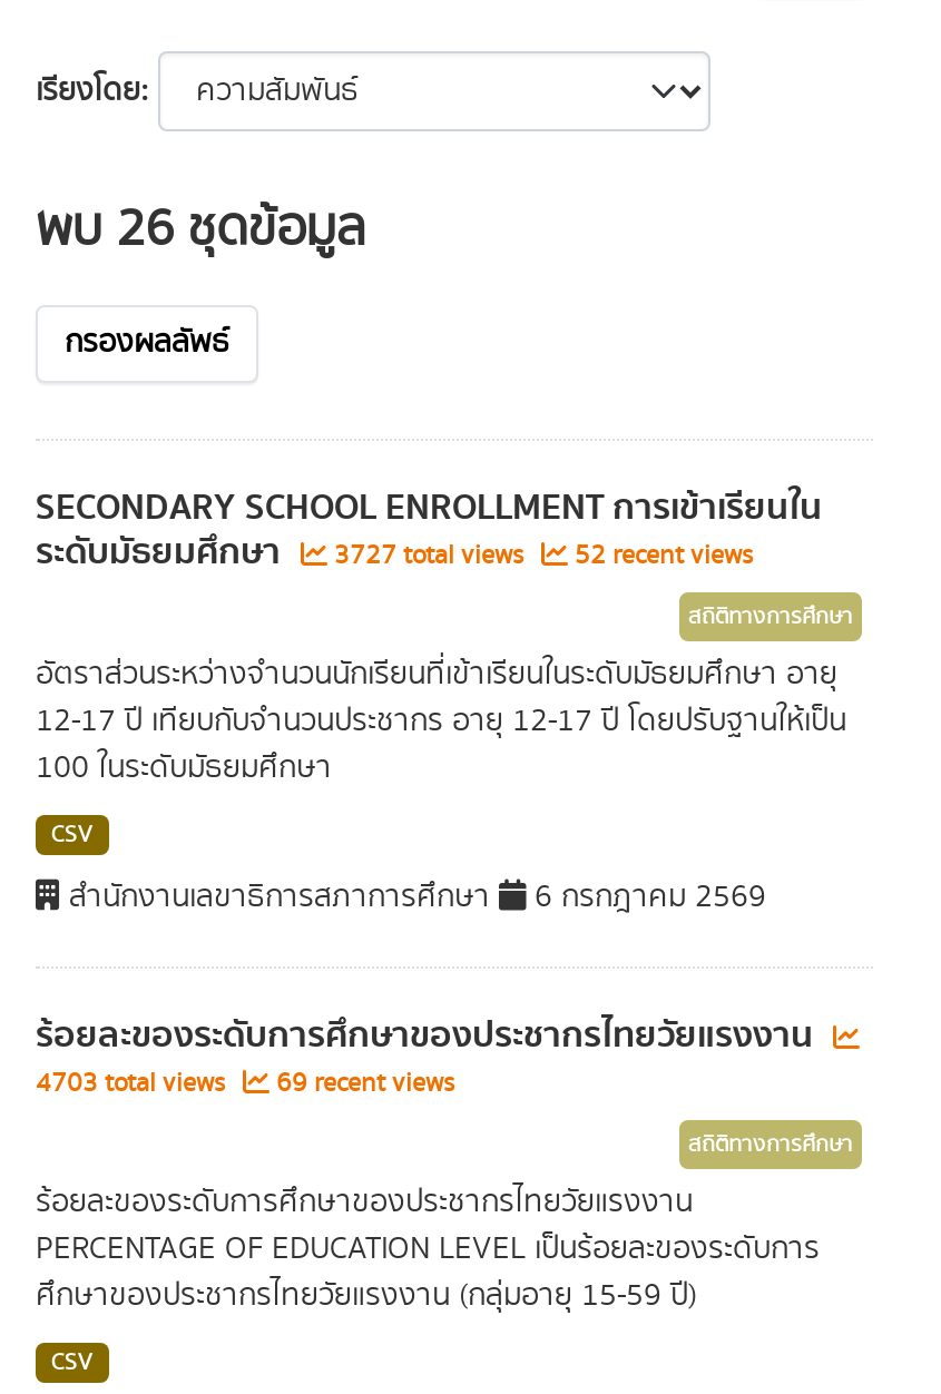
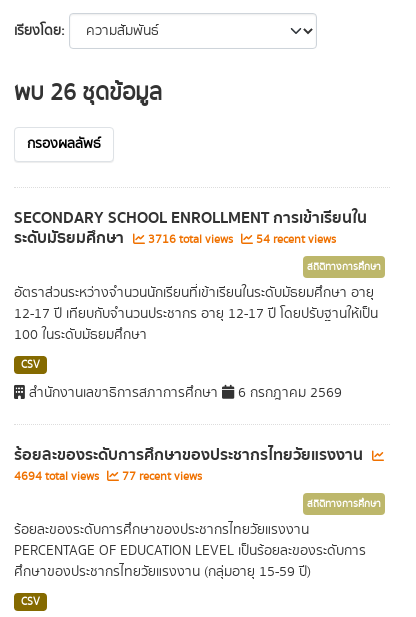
[327,537,530,575] 3727 total views -> [145,231,236,248] 3716 total views
[568,537,753,575] 52 recent views -> [253,231,336,248] 54 recent views
[36,1064,232,1102] 4703 total views -> [14,468,102,485] 4694 total views
[269,1064,454,1102] 69 recent views -> [119,468,202,485] 77 recent views

